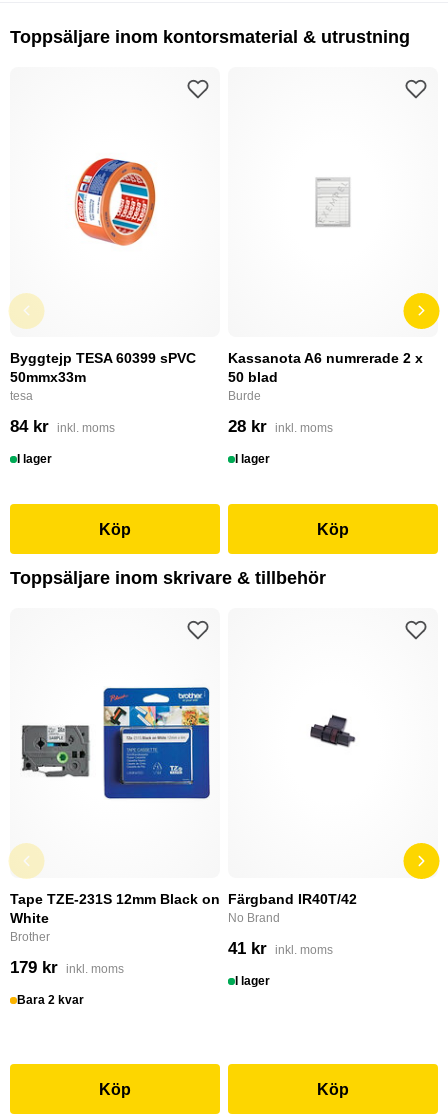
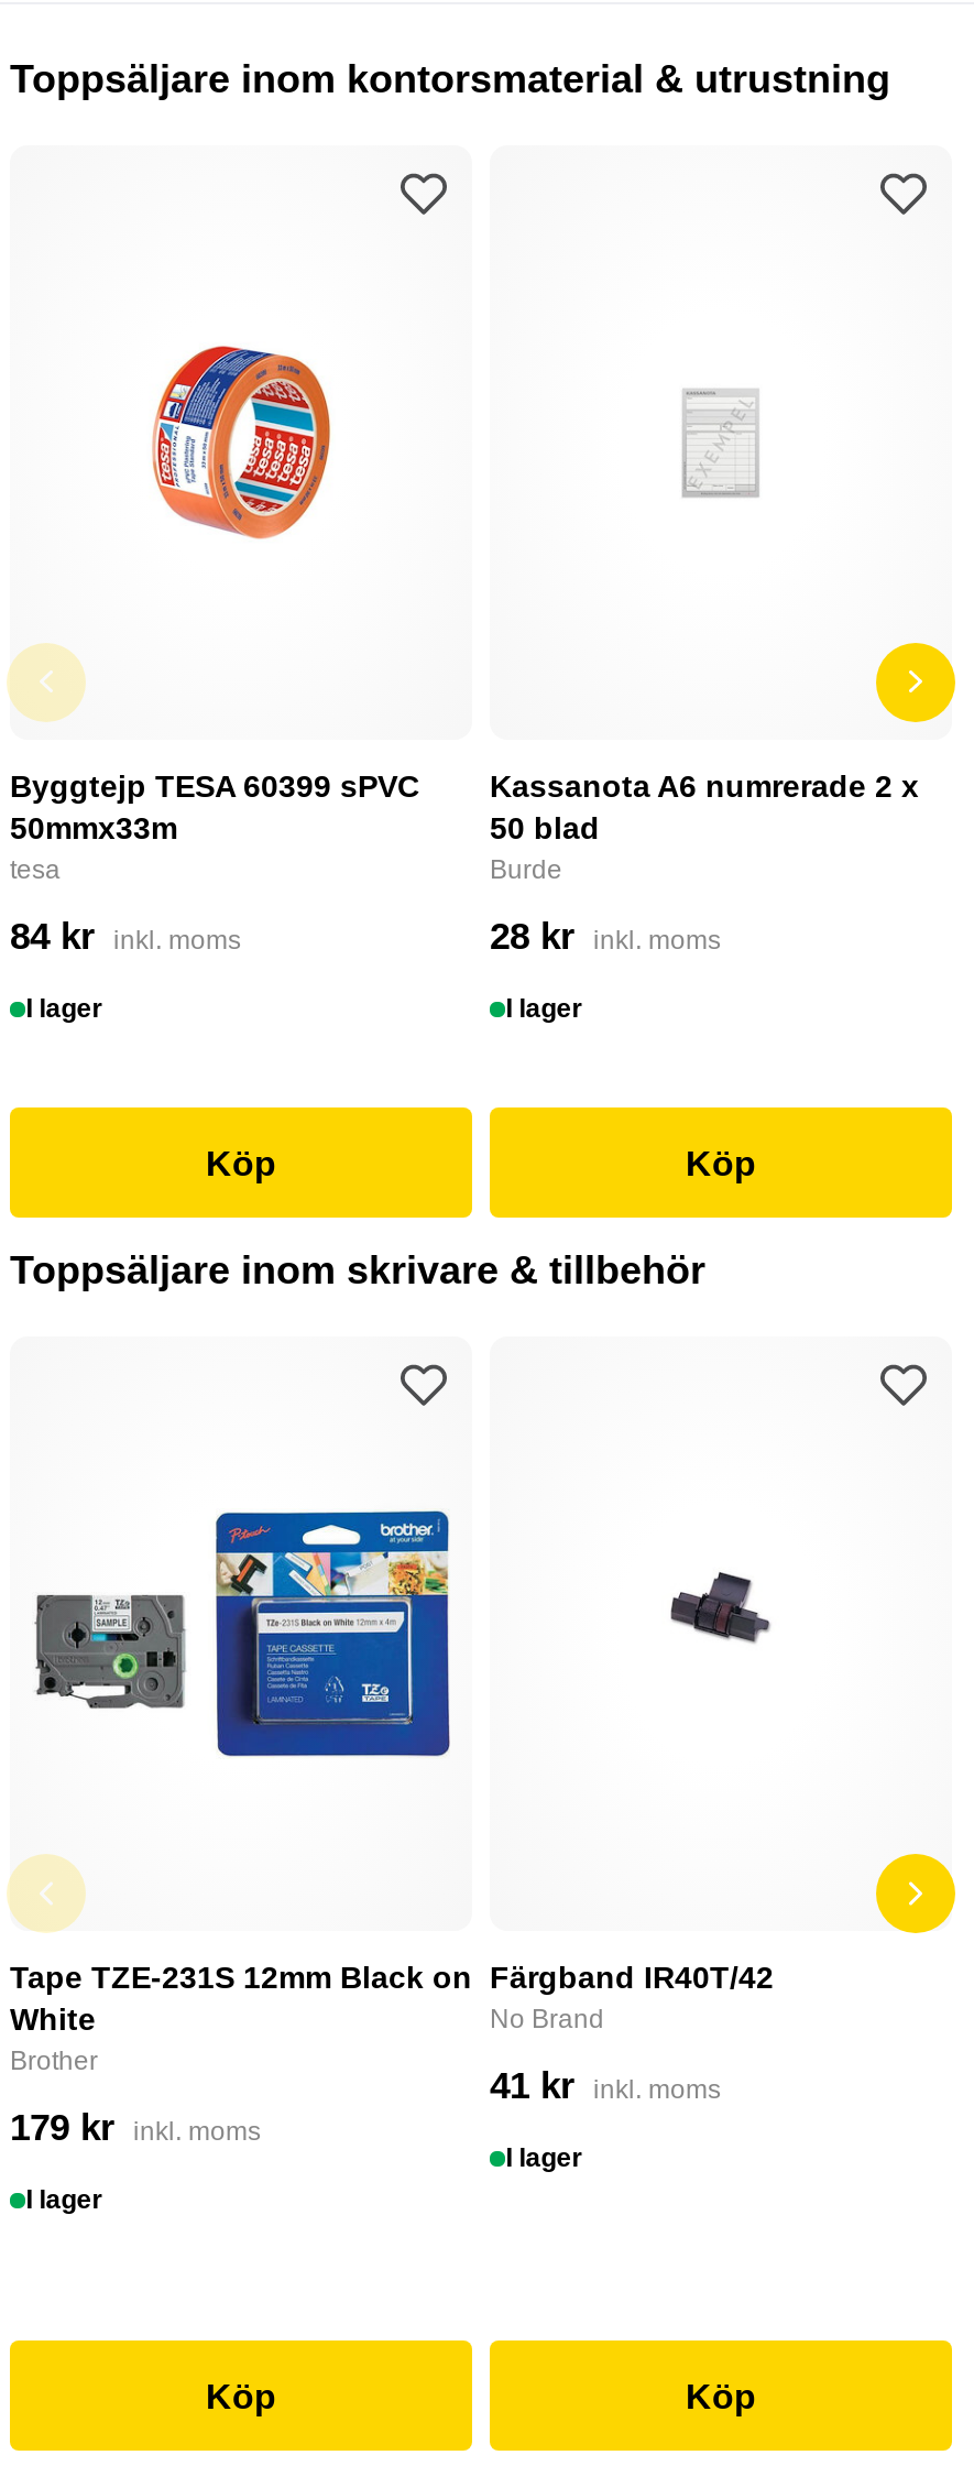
[17,993,84,1007] Bara 2 kvar -> [26,2185,103,2215] I lager

